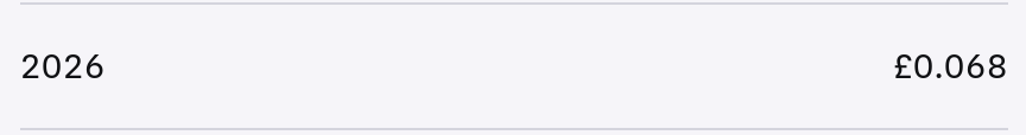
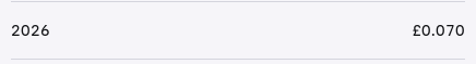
[894,45,1008,88] £0.068 -> [413,21,465,40] £0.070

